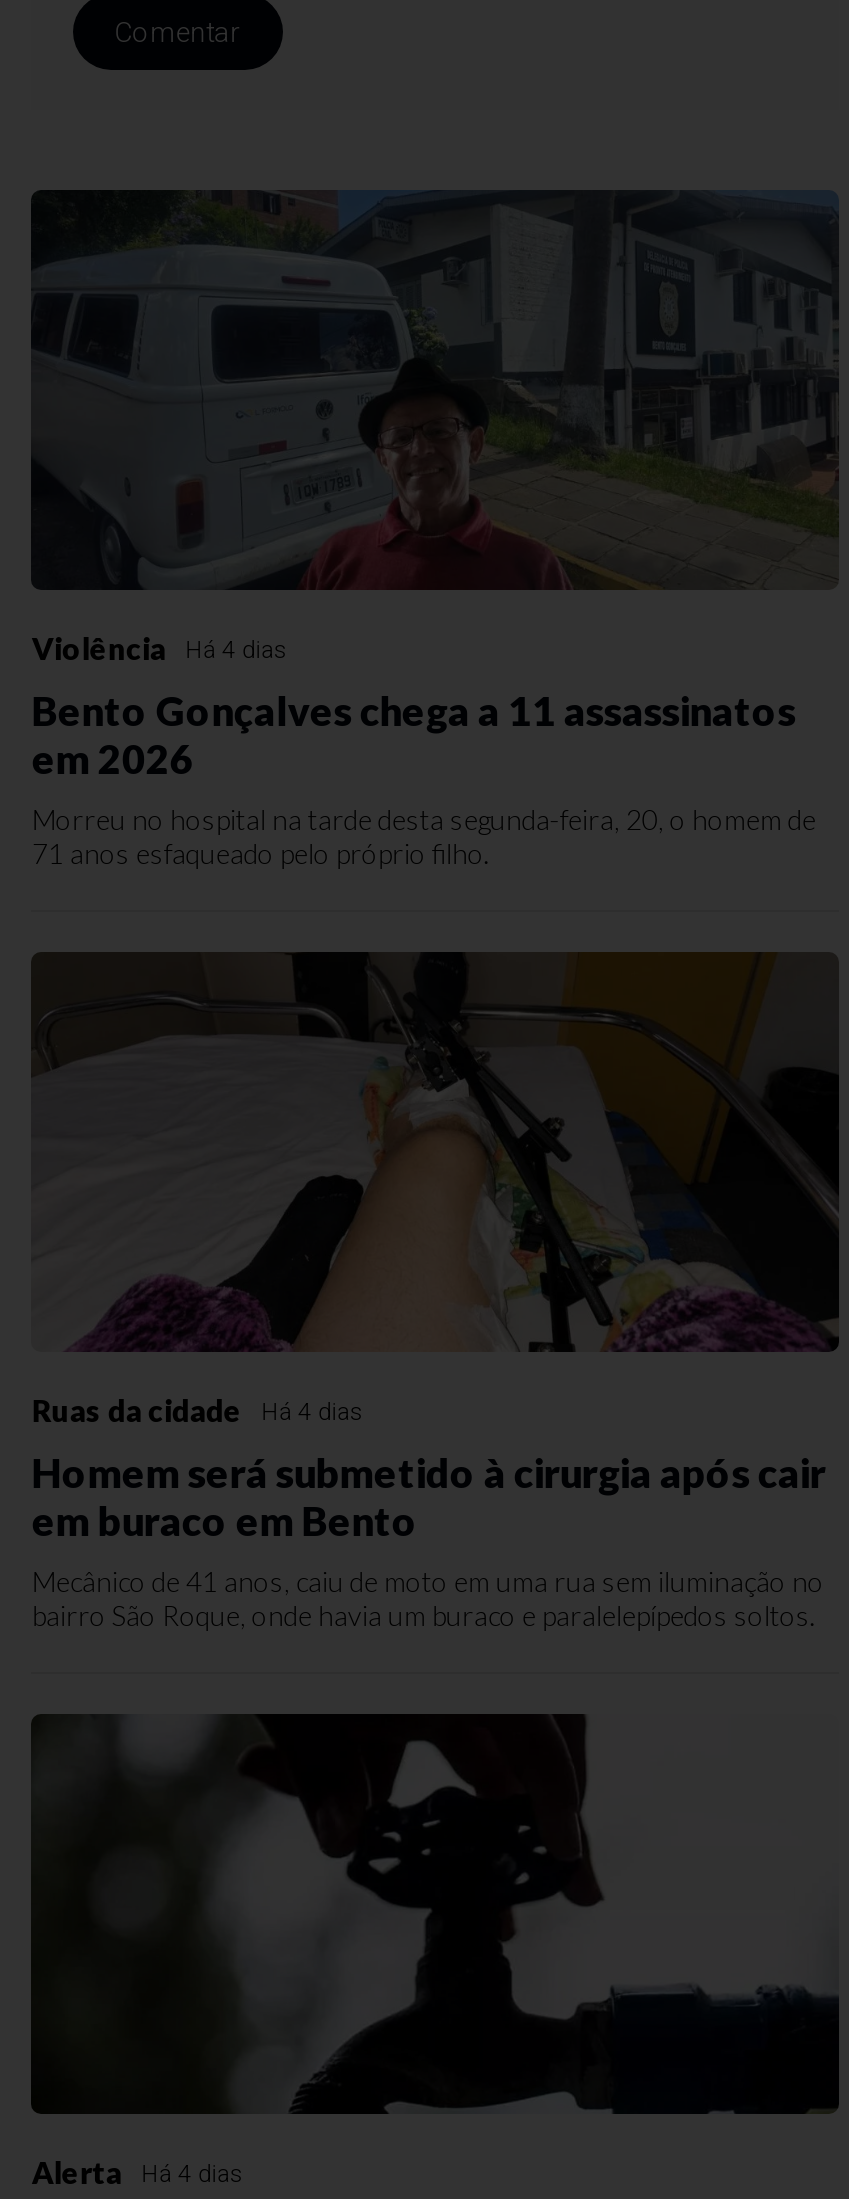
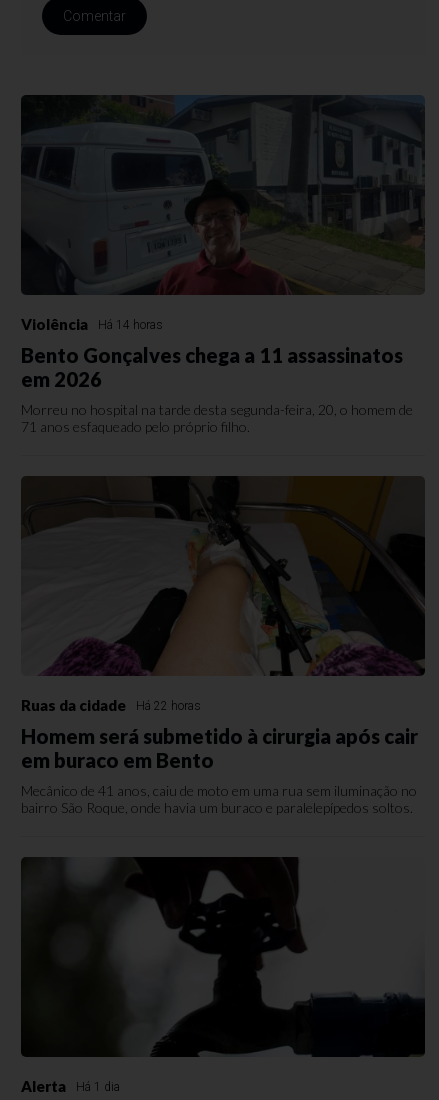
[32,629,288,665] Violência Há 4 dias -> [21,315,163,333] Violência Há 14 horas
[32,1391,364,1427] Ruas da cidade Há 4 dias -> [21,696,201,714] Ruas da cidade Há 22 horas
[32,2153,244,2189] Alerta Há 4 dias -> [21,1077,120,1095] Alerta Há 1 dia

